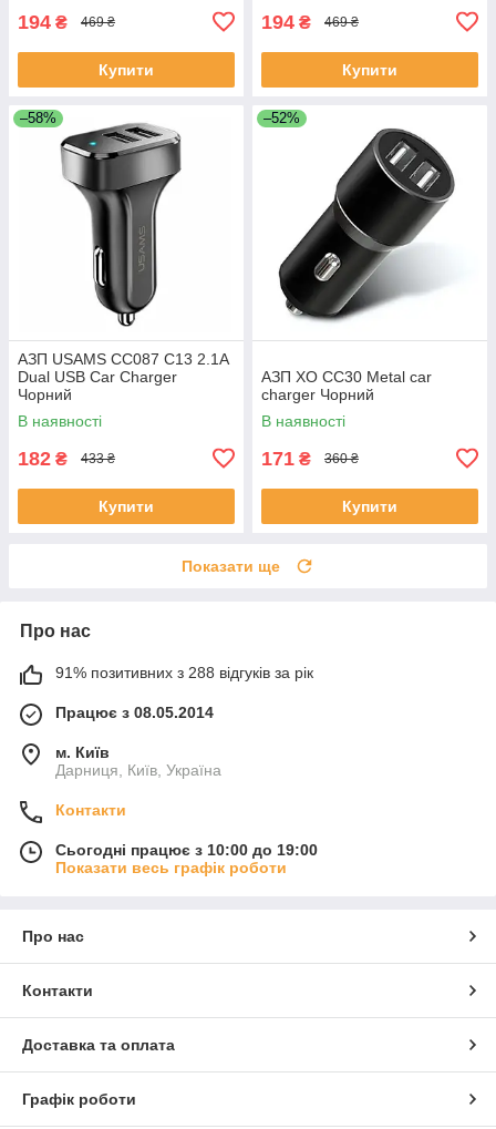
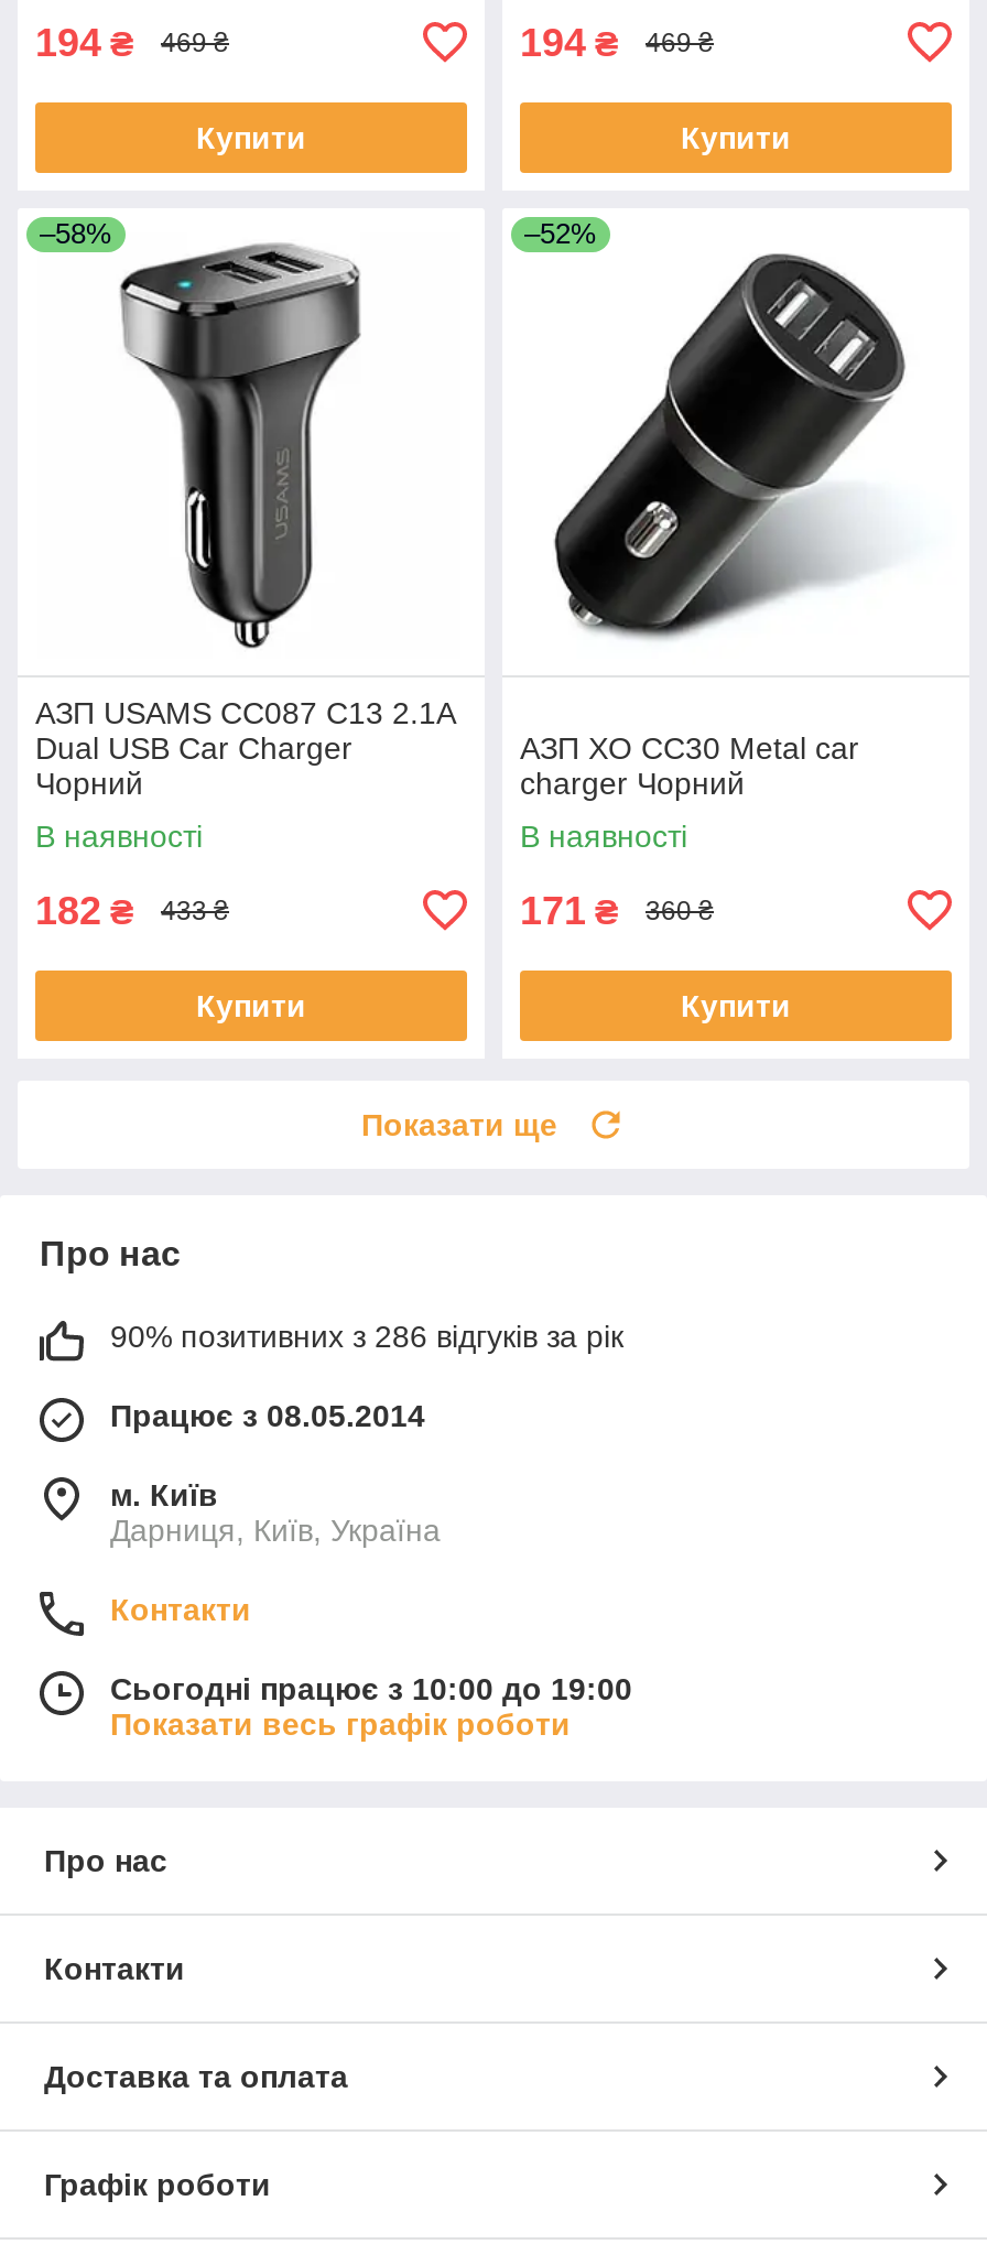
[55,663,313,681] 91% позитивних з 288 відгуків за рік -> [110,1318,623,1353] 90% позитивних з 286 відгуків за рік

